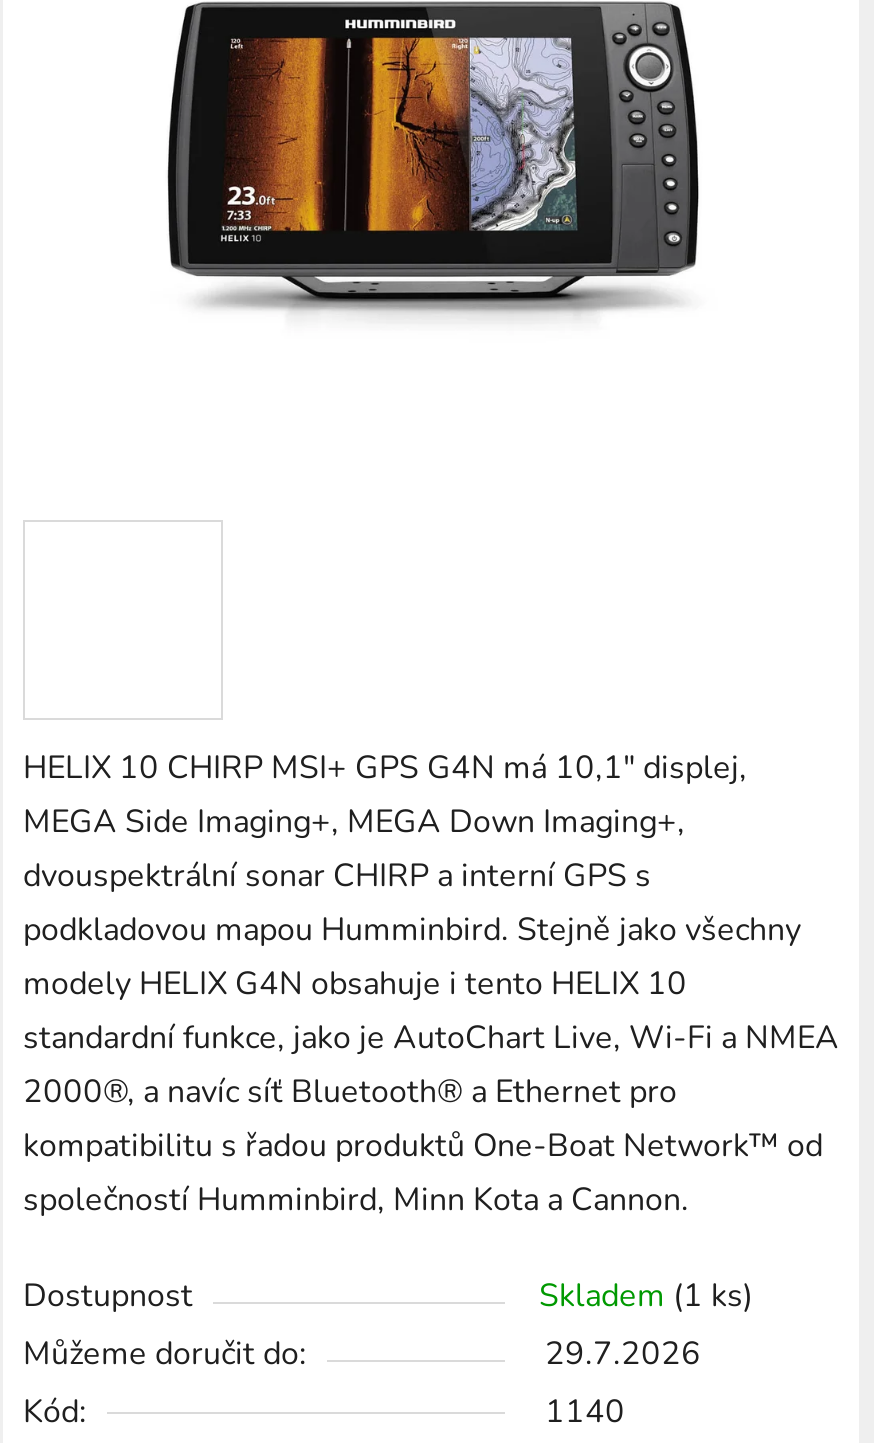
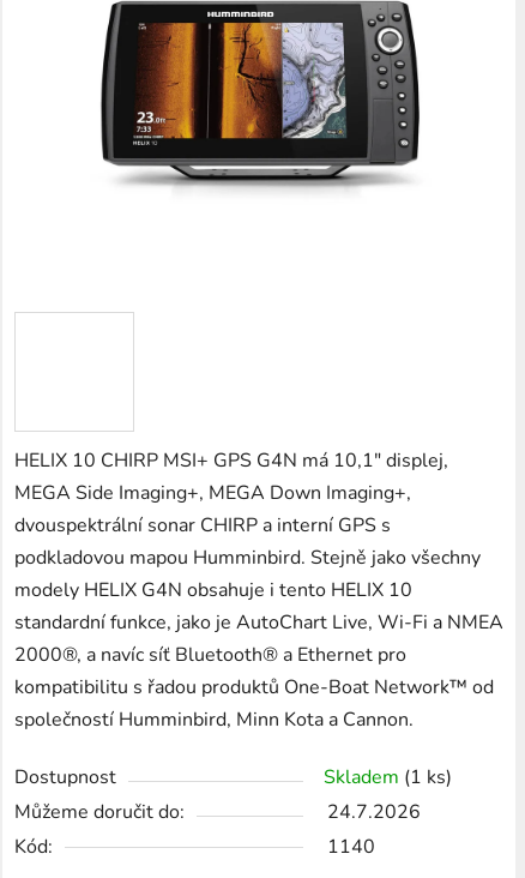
[545,1332,701,1376] 29.7.2026 -> [327,799,421,825] 24.7.2026

